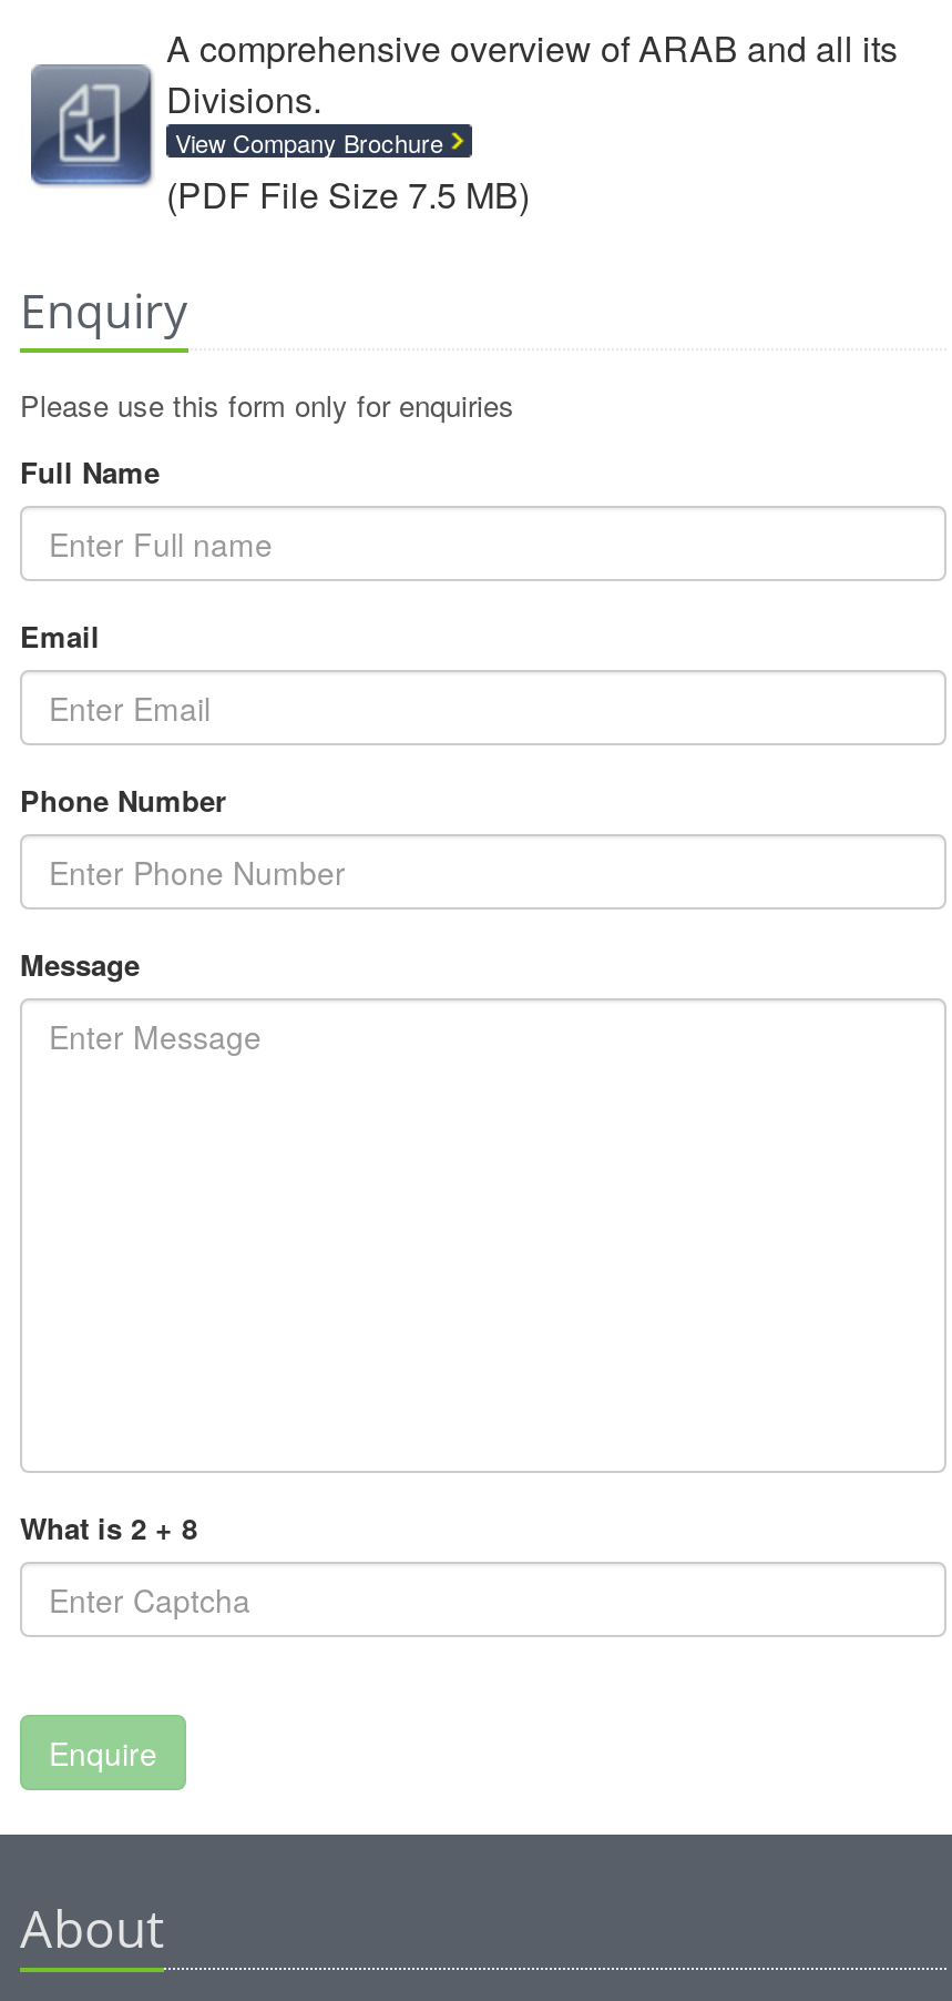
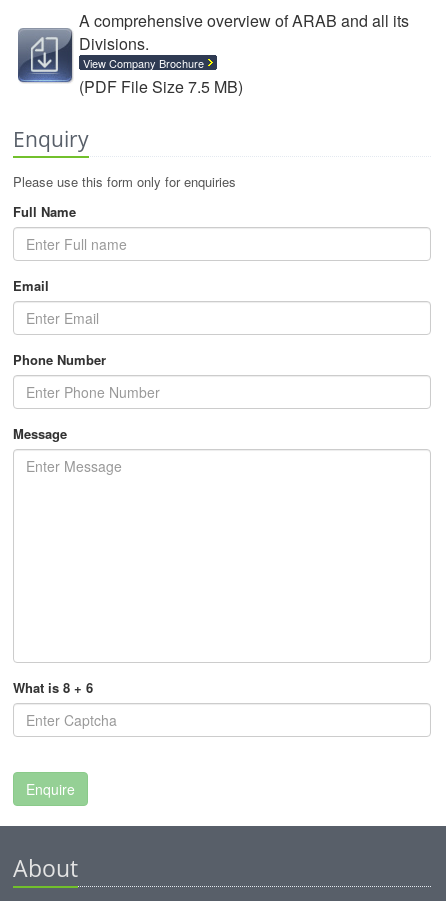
[20,1506,197,1548] What is 2 + 8 -> [13,678,93,697] What is 8 + 6

